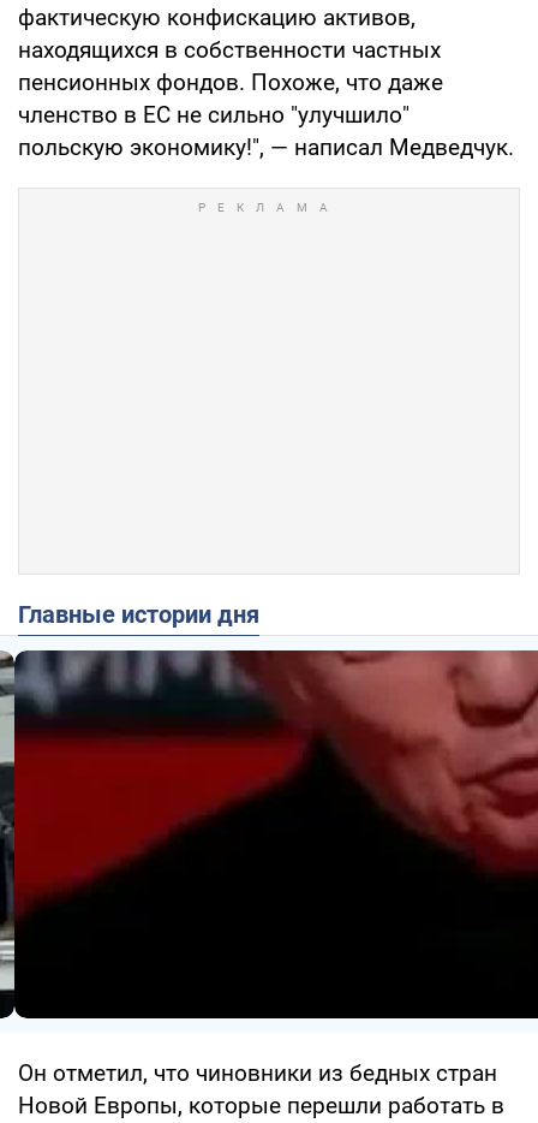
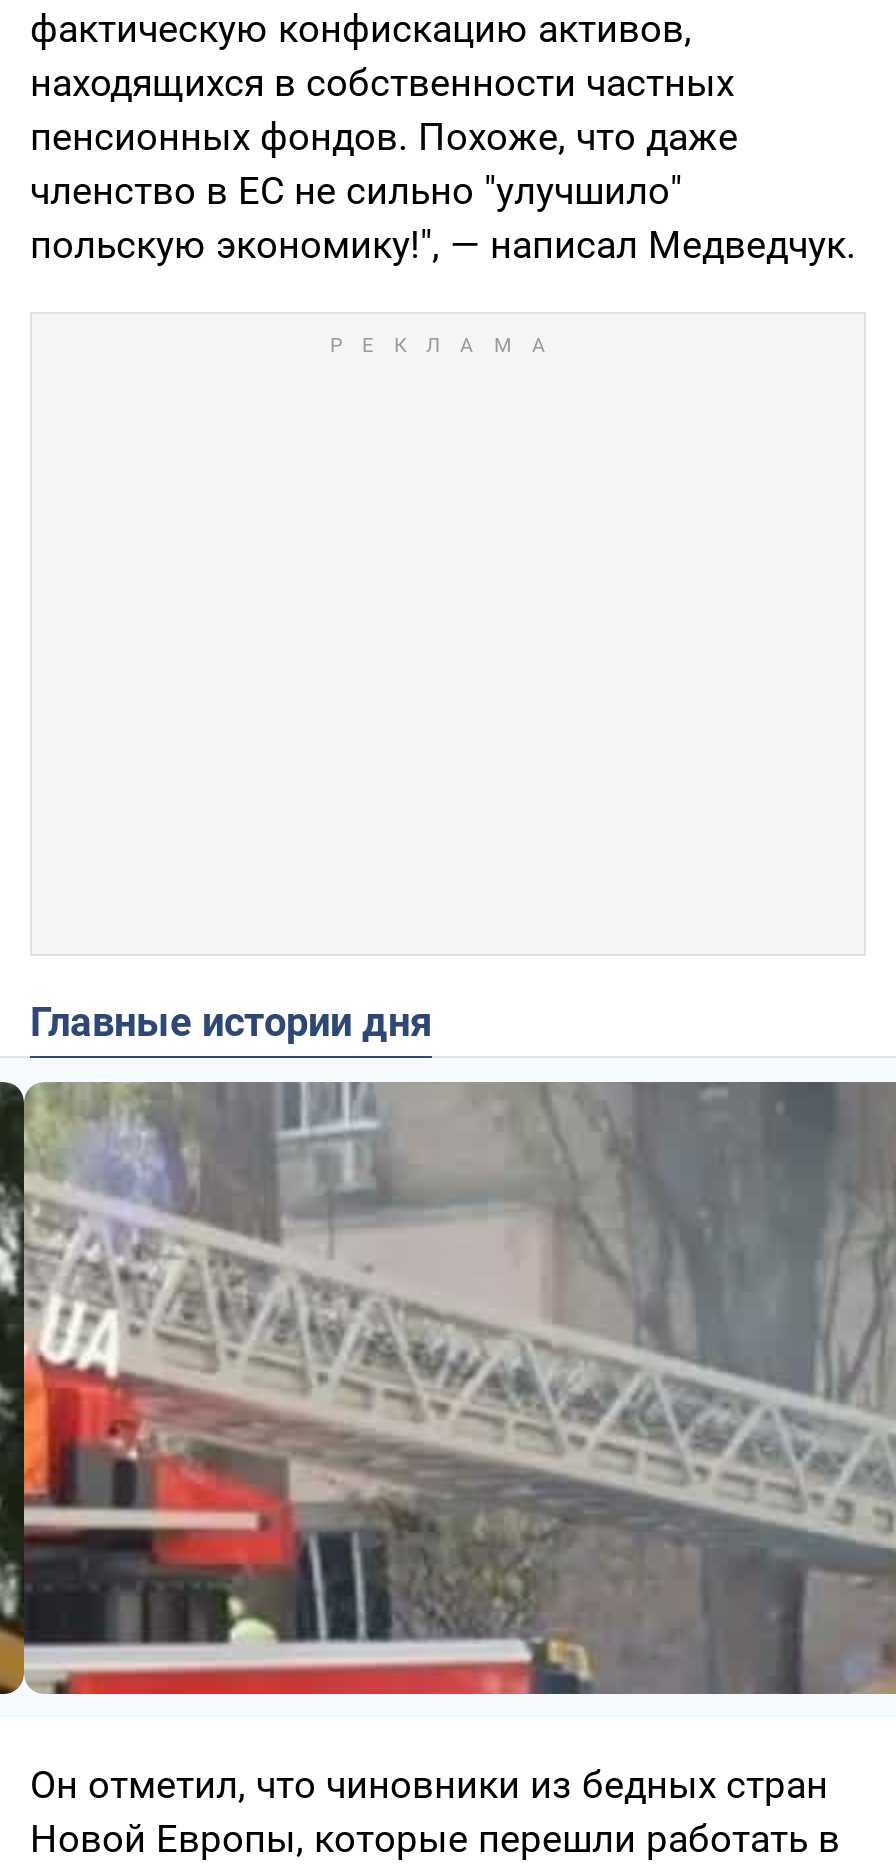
[4,650,534,1020] [image] -> [6,1080,890,1696] [image]

